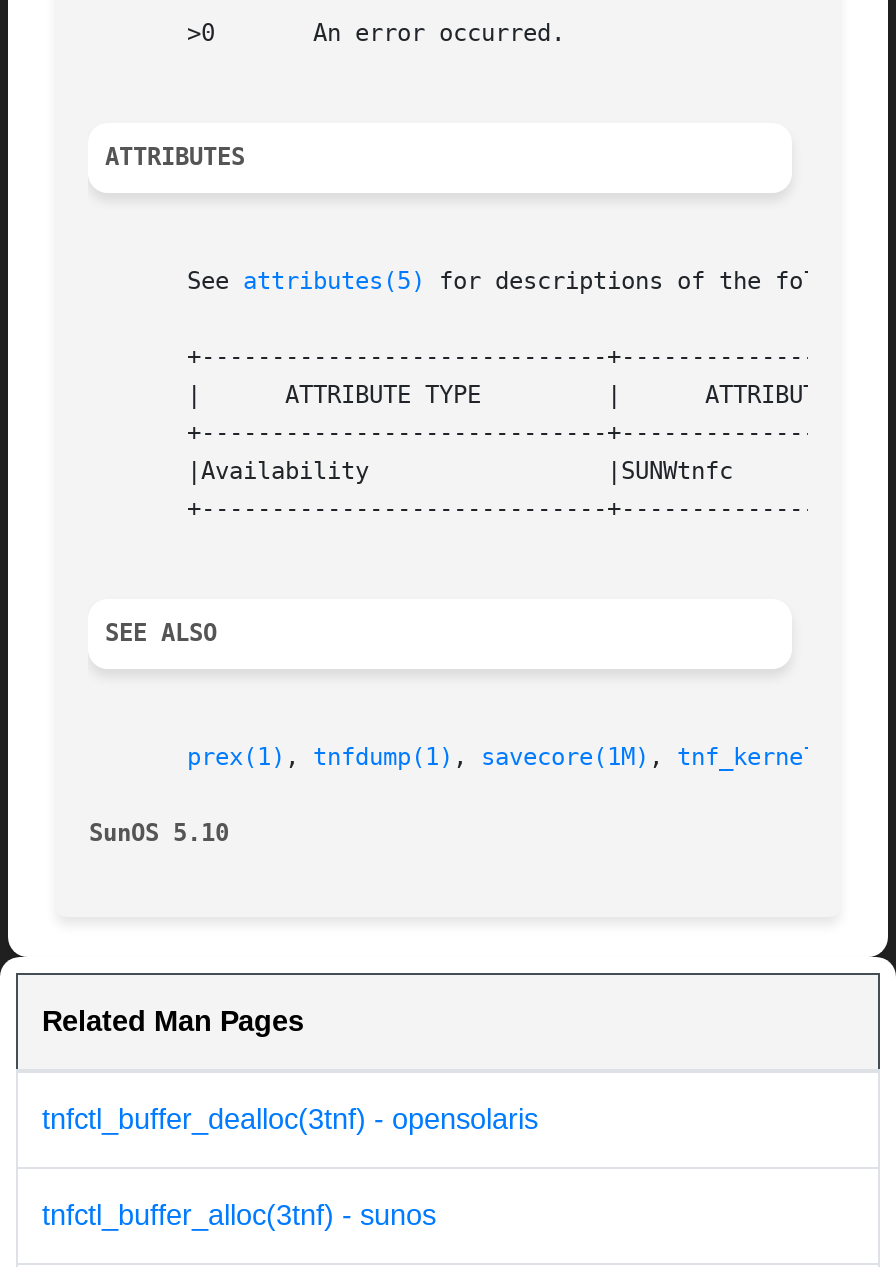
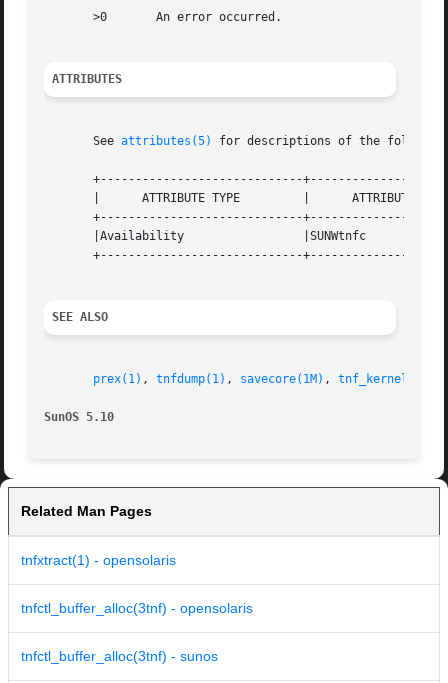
[42,1104,538,1136] tnfctl_buffer_dealloc(3tnf) - opensolaris -> [21,552,253,616] tnfxtract(1) - opensolaris | tnfctl_buffer_alloc(3tnf) - opensolaris

